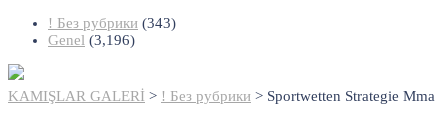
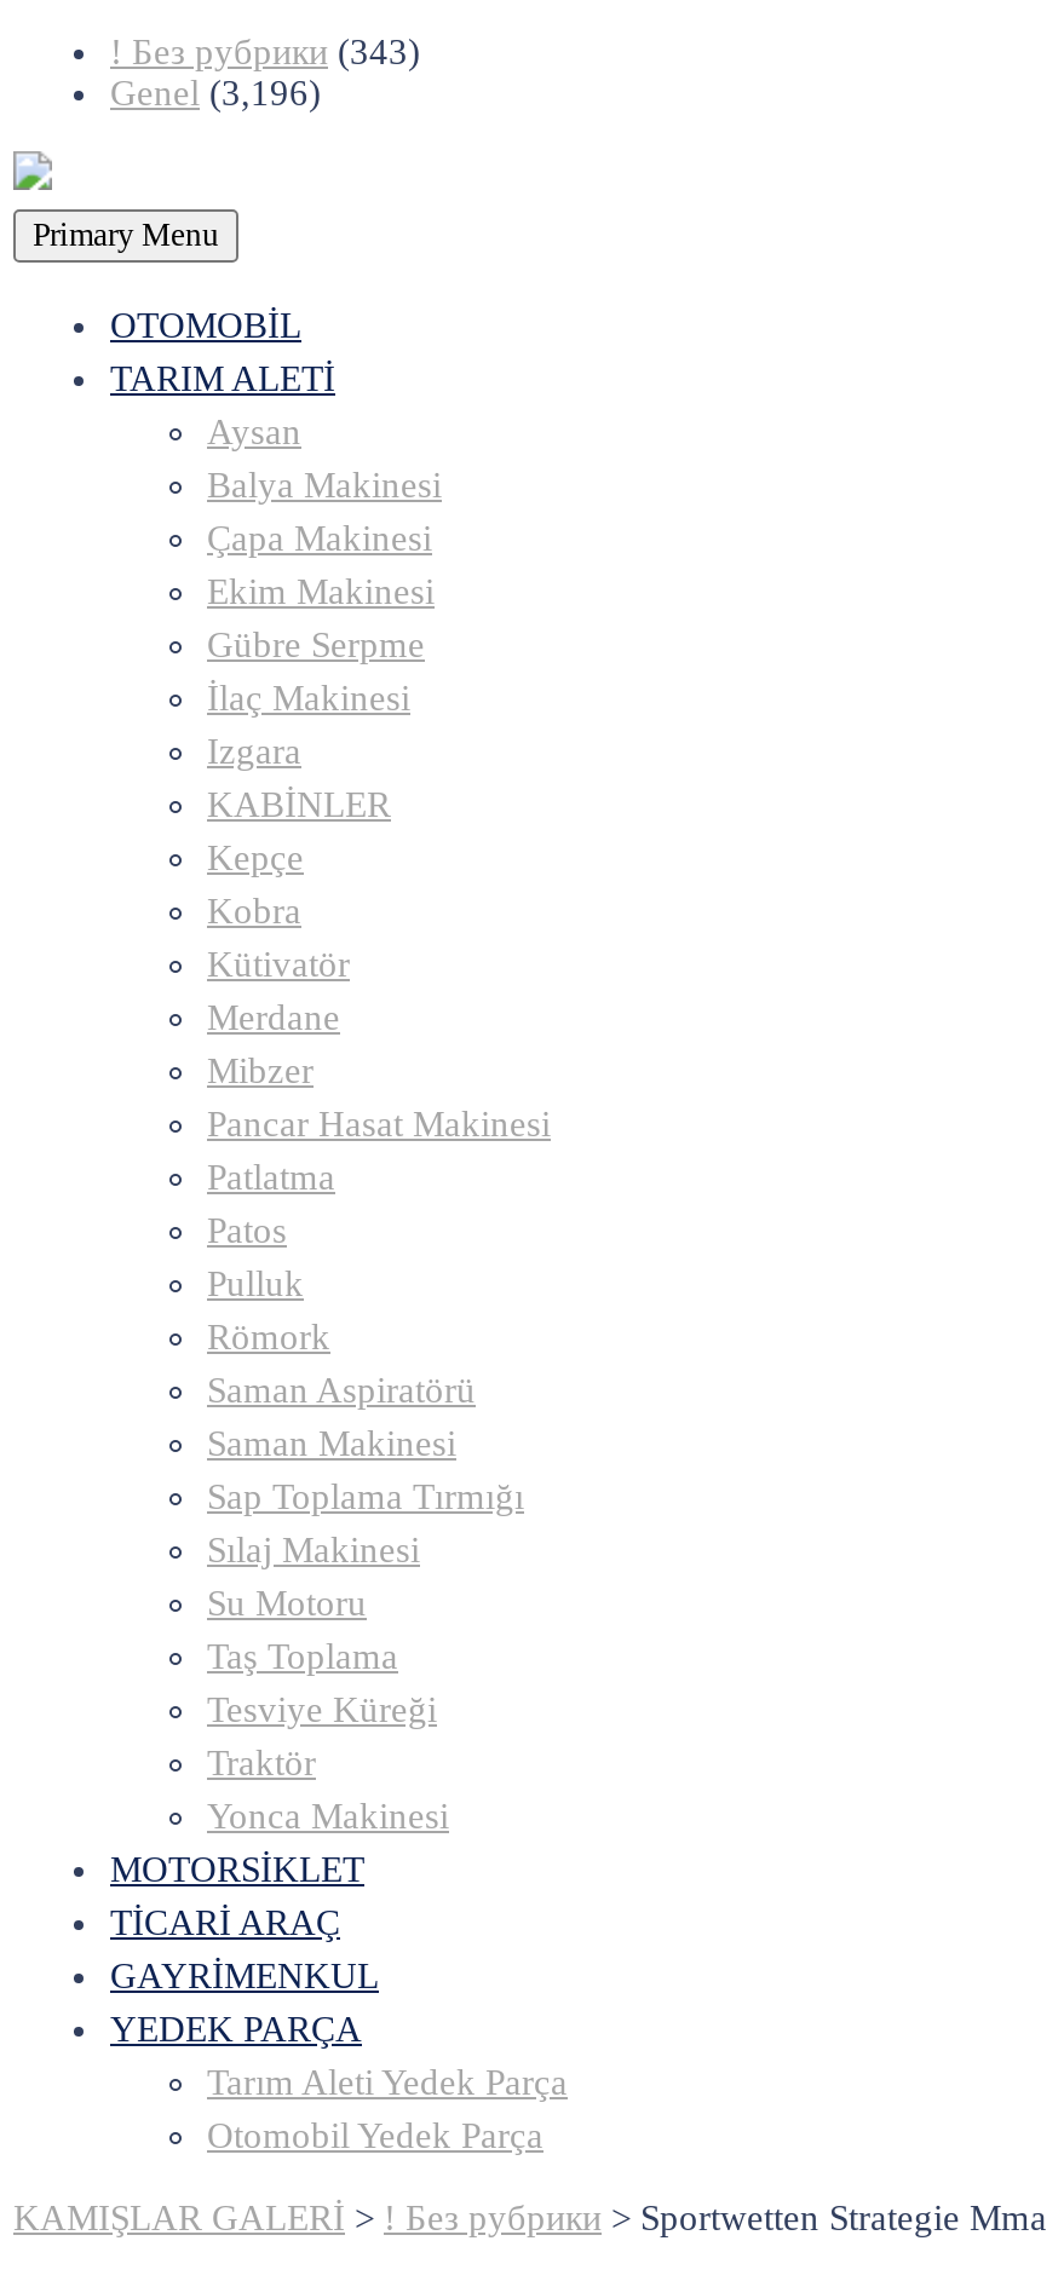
none -> [33,217,568,2156] Primary Menu | OTOMOBİL | TARIM ALETİ | Aysan | Balya Makinesi | Çapa Makinesi | Ekim Makinesi | Gübre Serpme | İlaç Makinesi | Izgara | KABİNLER | Kepçe | Kobra | Kütivatör | Merdane | Mibzer | Pancar Hasat Makinesi | Patlatma | Patos | Pulluk | Römork | Saman Aspiratörü | Saman Makinesi | Sap Toplama Tırmığı | Sılaj Makinesi | Su Motoru | Taş Toplama | Tesviye Küreği | Traktör | Yonca Makinesi | MOTORSİKLET | TİCARİ ARAÇ | GAYRİMENKUL | YEDEK PARÇA | Tarım Aleti Yedek Parça | Otomobil Yedek Parça

